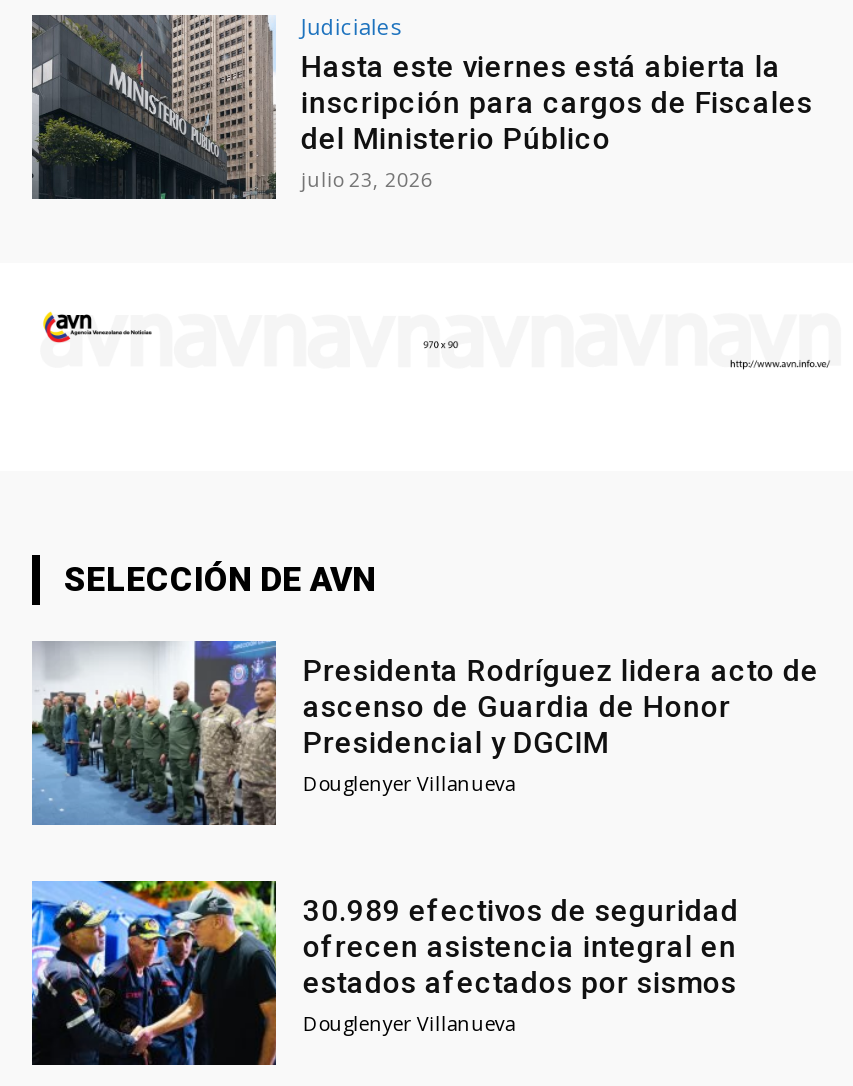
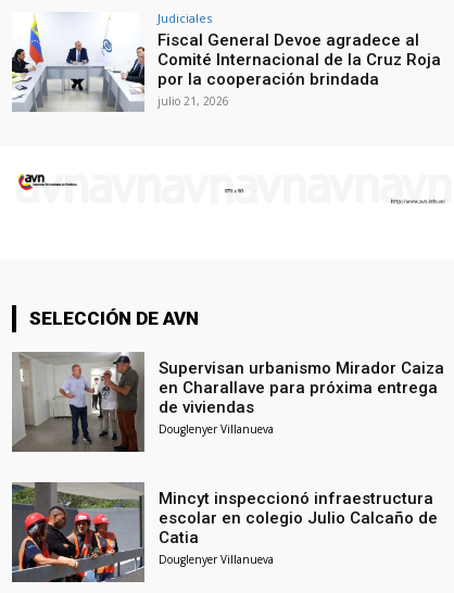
[30,13,813,201] [image] | Hasta este viernes está abierta la | inscripción para cargos de Fiscales | del Ministerio Público | julio 23, 2026 -> [12,12,441,112] [image] | Fiscal General Devoe agradece al | Comité Internacional de la Cruz Roja | por la cooperación brindada | julio 21, 2026
[32,639,819,827] [image] | Presidenta Rodríguez lidera acto de | ascenso de Guardia de Honor | Presidencial y DGCIM -> [11,352,445,453] [image] | Supervisan urbanismo Mirador Caiza | en Charallave para próxima entrega | de viviendas
[30,879,739,1067] [image] | 30.989 efectivos de seguridad | ofrecen asistencia integral en | estados afectados por sismos -> [11,481,438,583] [image] | Mincyt inspeccionó infraestructura | escolar en colegio Julio Calcaño de | Catia

